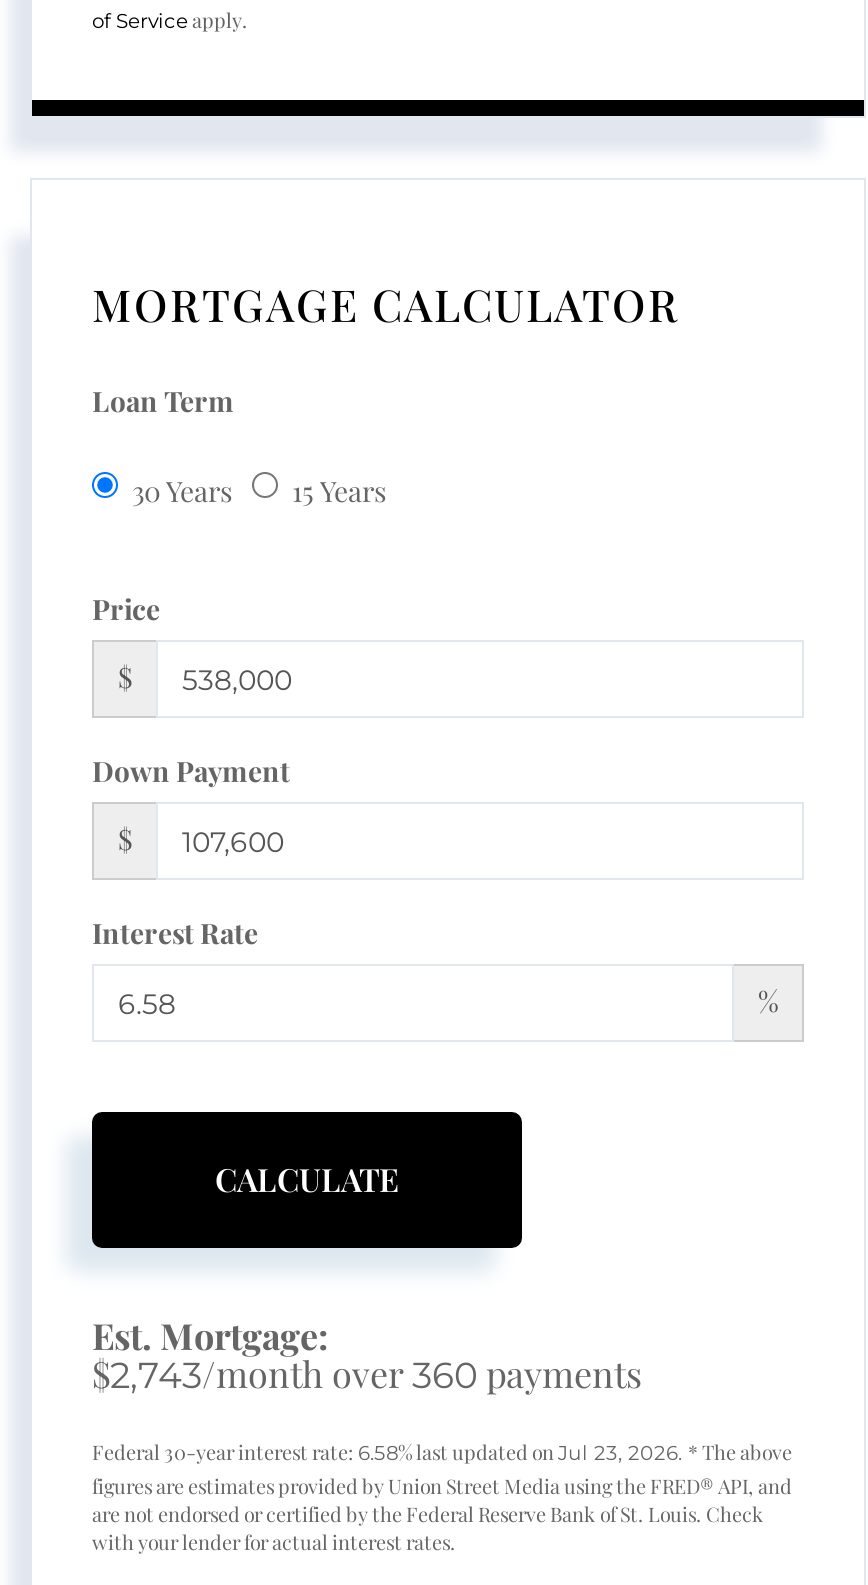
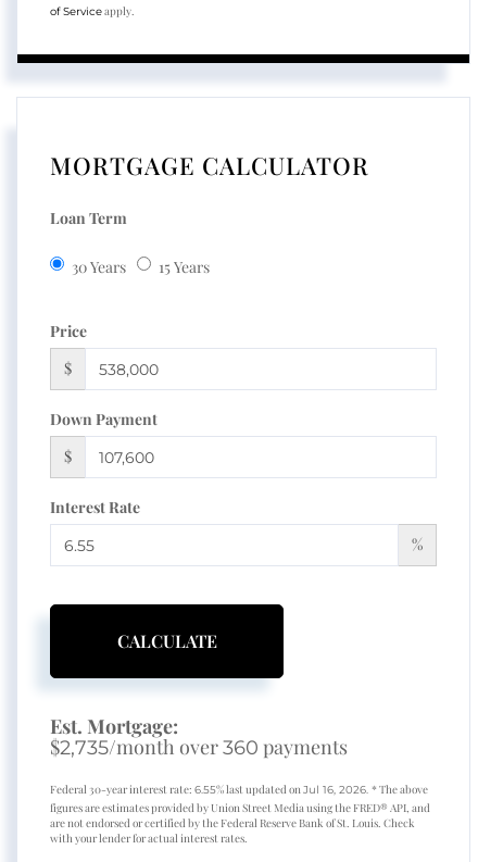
[92,1350,642,1398] $2,743/month over360 payments -> [50,734,348,760] $2,735/month over360 payments
[92,1438,792,1466] Federal 30-year interest rate: 6.58% last updated on Jul 23, 2026. * The above -> [50,782,428,797] Federal 30-year interest rate: 6.55% last updated on Jul 16, 2026. * The above

